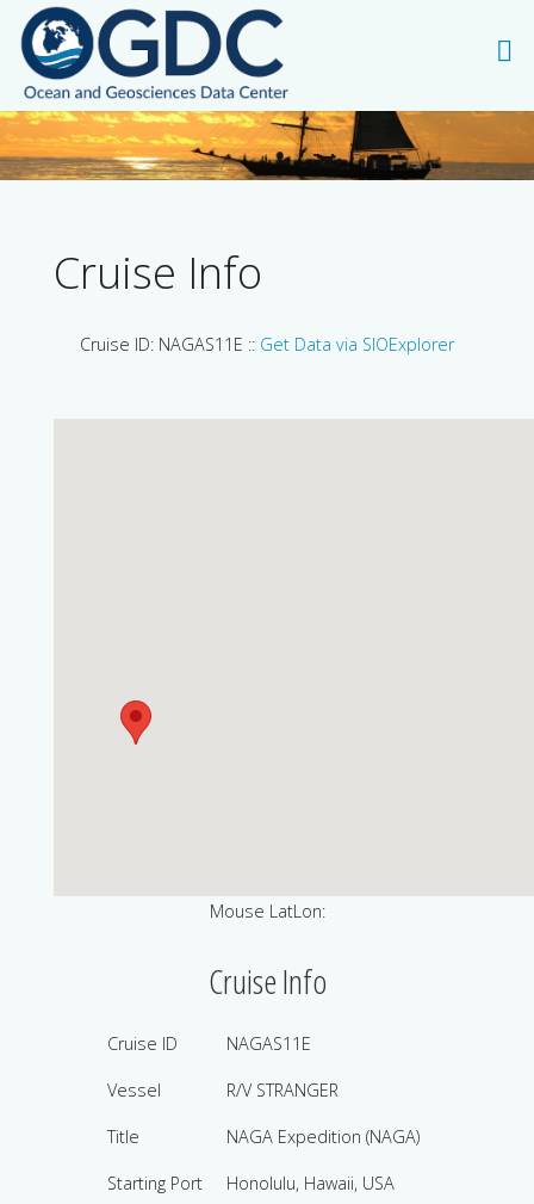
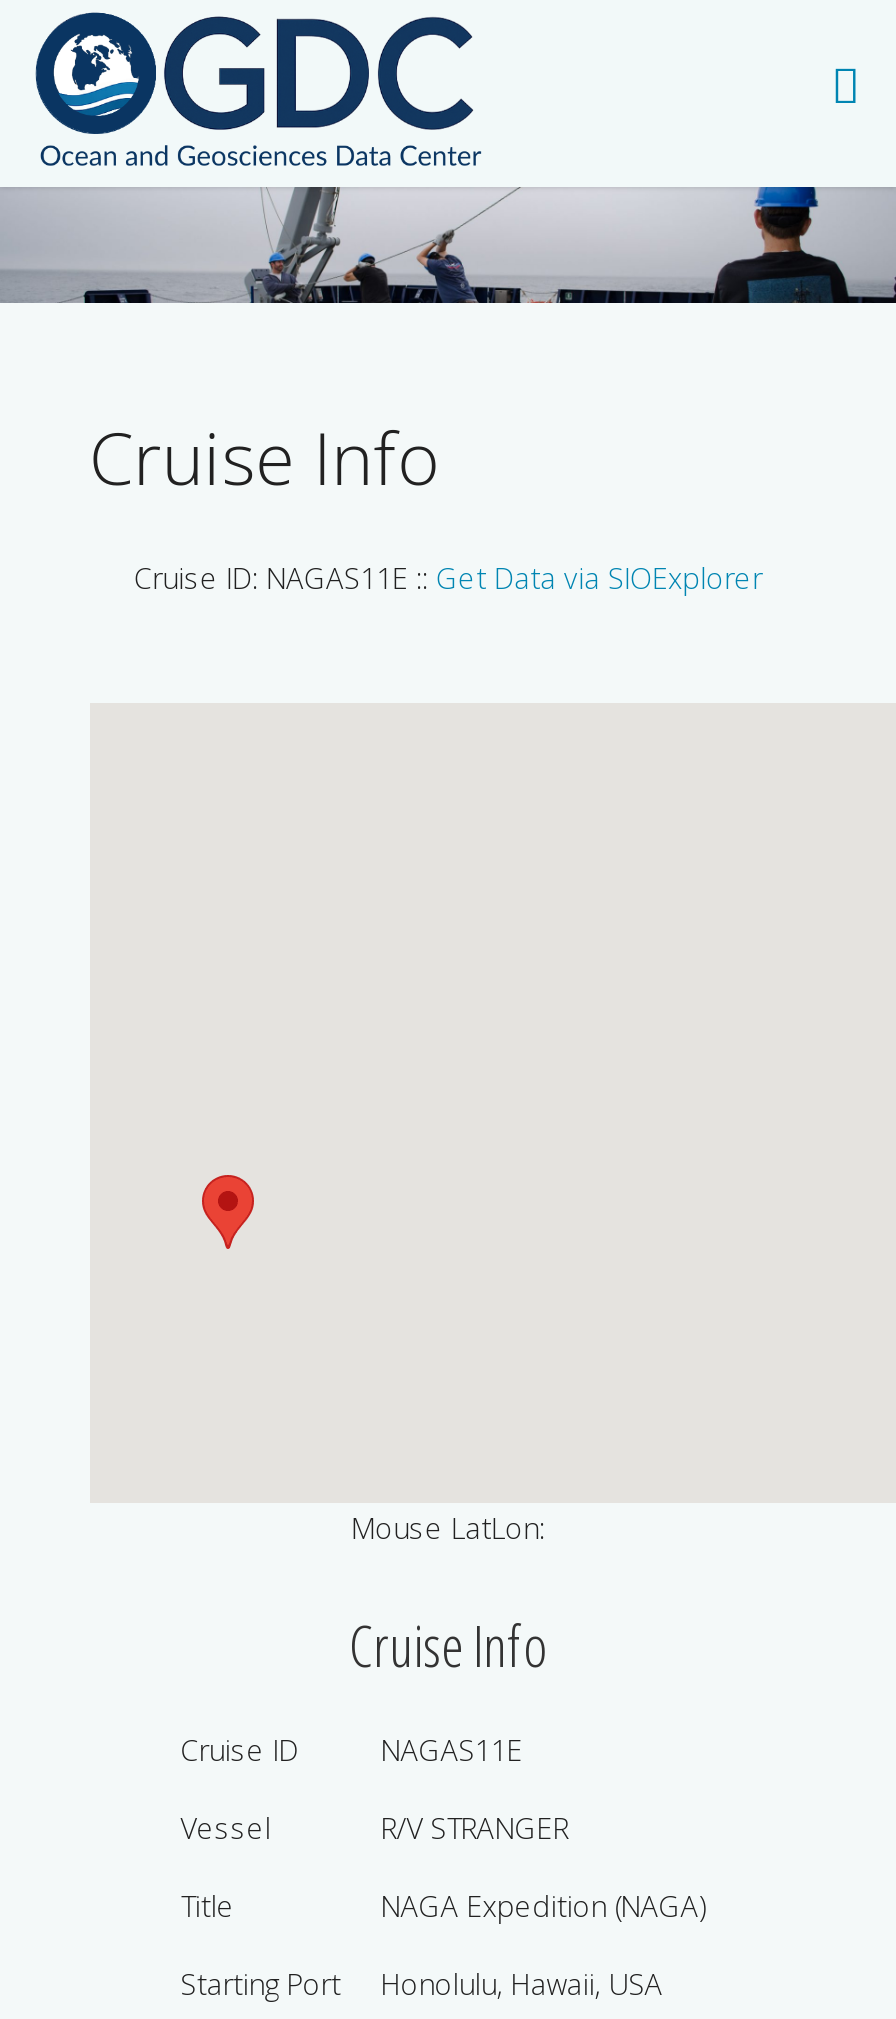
[4,110,530,181] [image] -> [6,185,890,305] [image]

